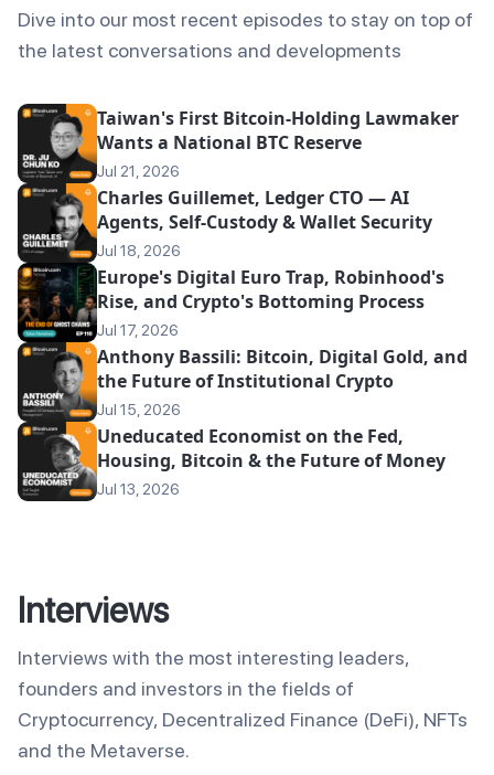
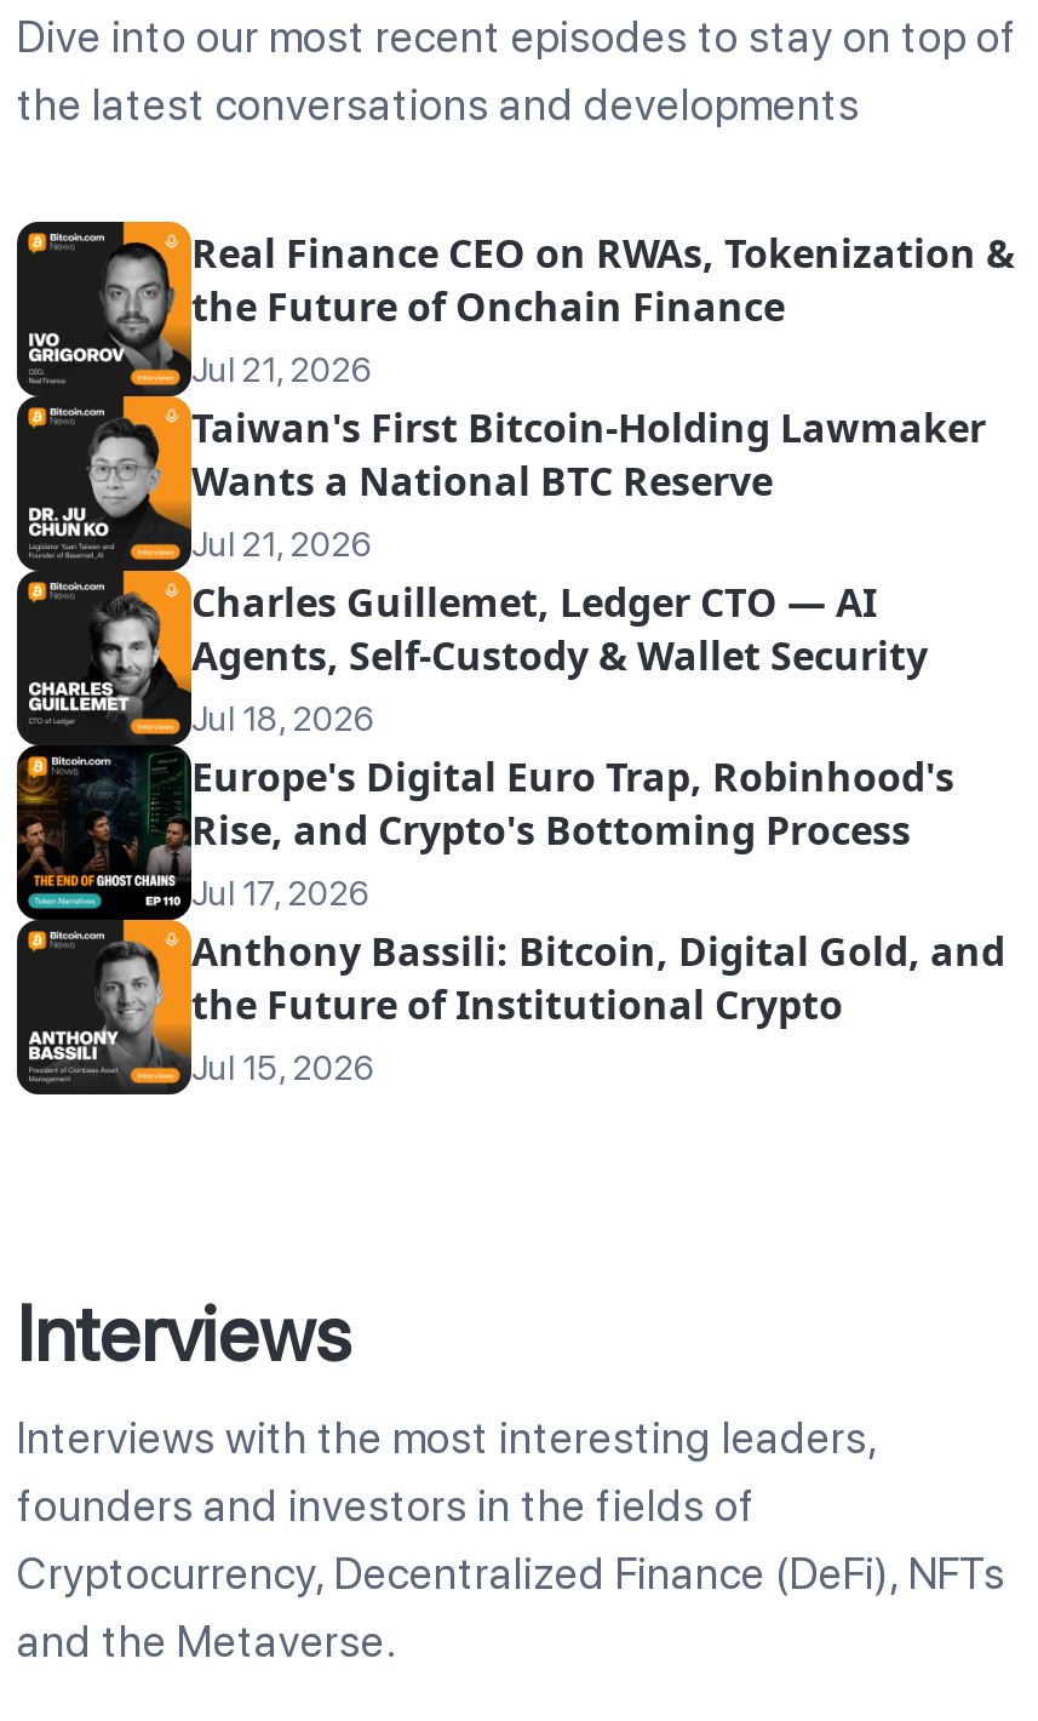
none -> [56,228,1015,390] [image] | Real Finance CEO on RWAs, Tokenization & | the Future of Onchain Finance | Jul 21, 2026
moved [17,106,468,419] -> [15,402,1005,1088]: [image] | Taiwan's First Bitcoin-Holding Lawmaker | Wants a National BTC Reserve | ... | the Future of Institutional Crypto | Jul 15, 2026
[31,424,445,498] [image] | Uneducated Economist on the Fed, | Housing, Bitcoin & the Future of Money | Jul 13, 2026 -> none

